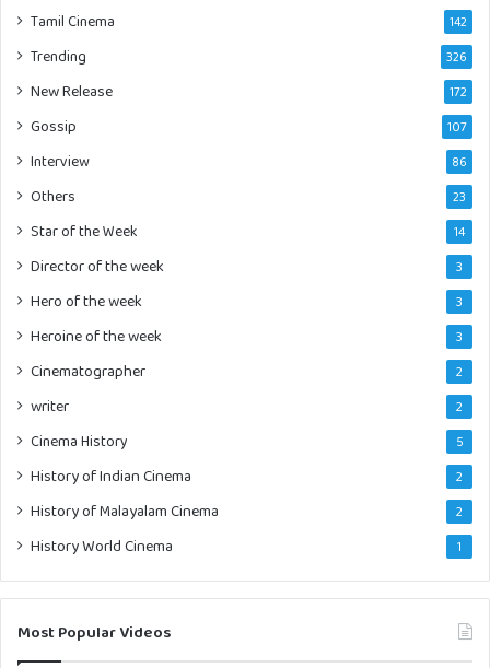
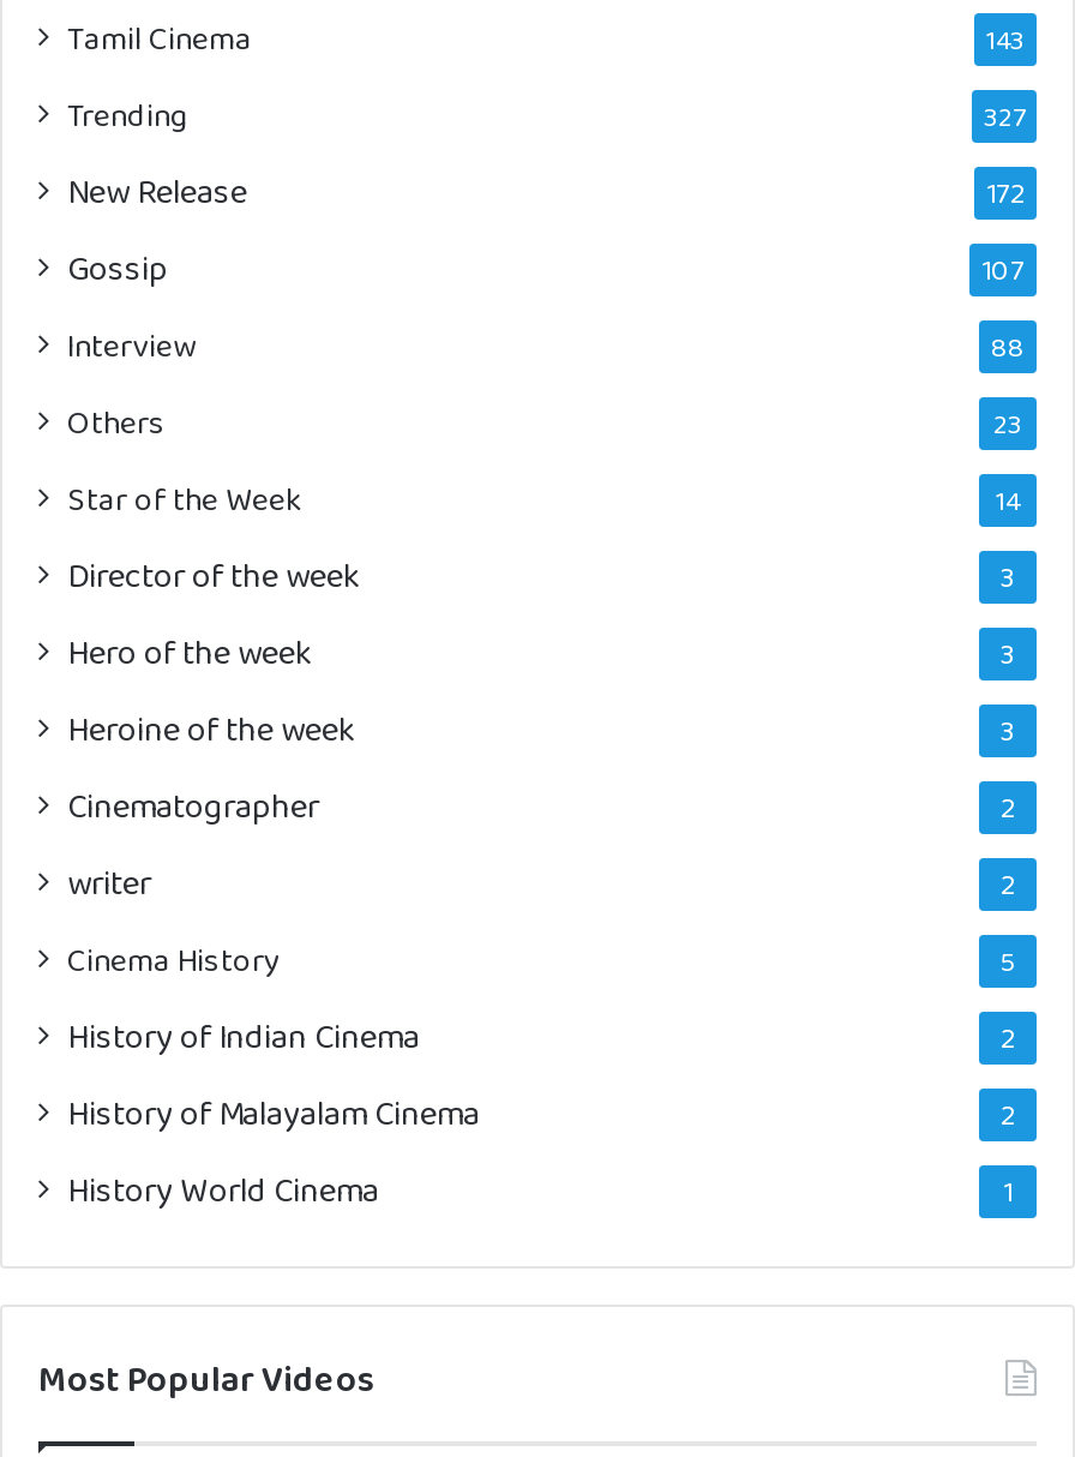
[450,12,467,32] 142 -> [986,18,1025,61] 143
[446,47,467,67] 326 -> [984,95,1025,138] 327
[452,152,467,172] 86 -> [991,325,1025,368] 88

